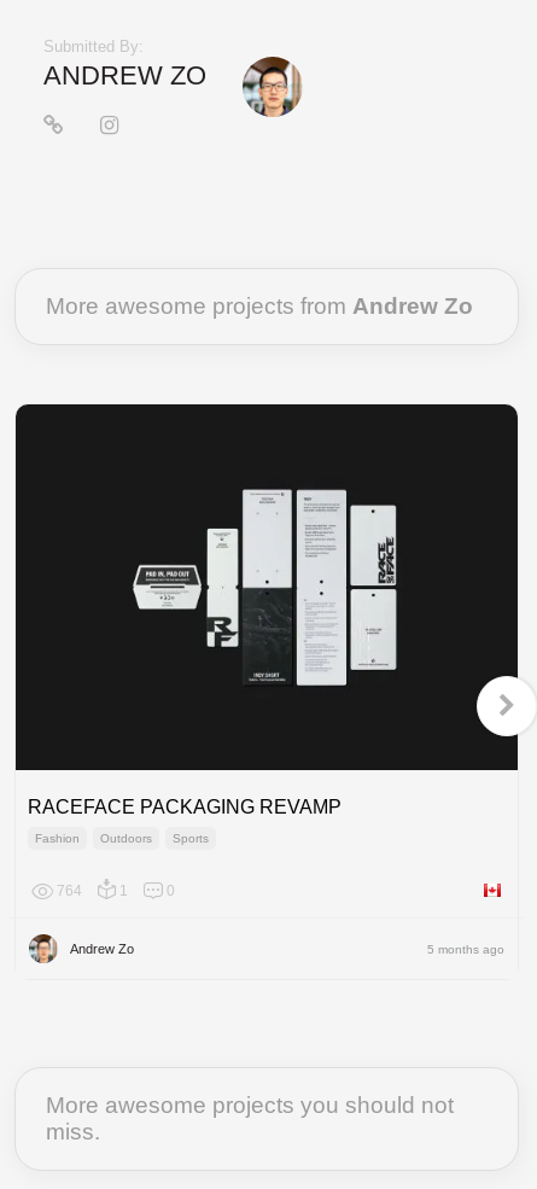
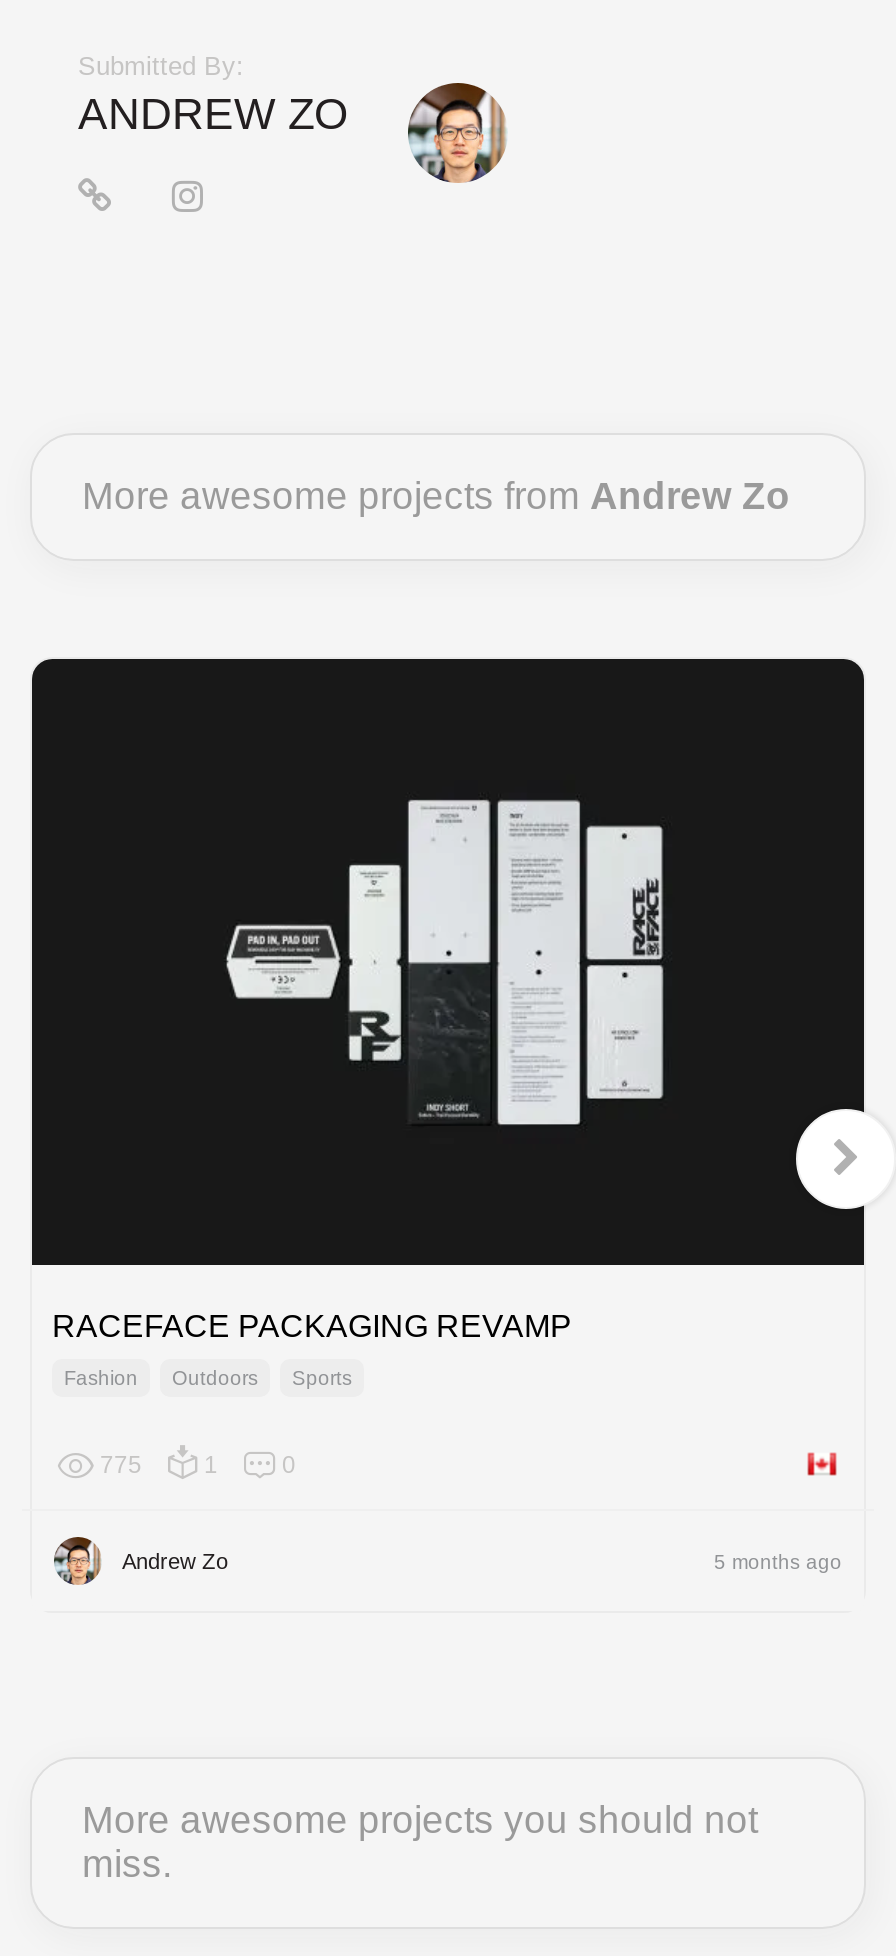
[57,883,82,900] 764 -> [100,1451,142,1479] 775

